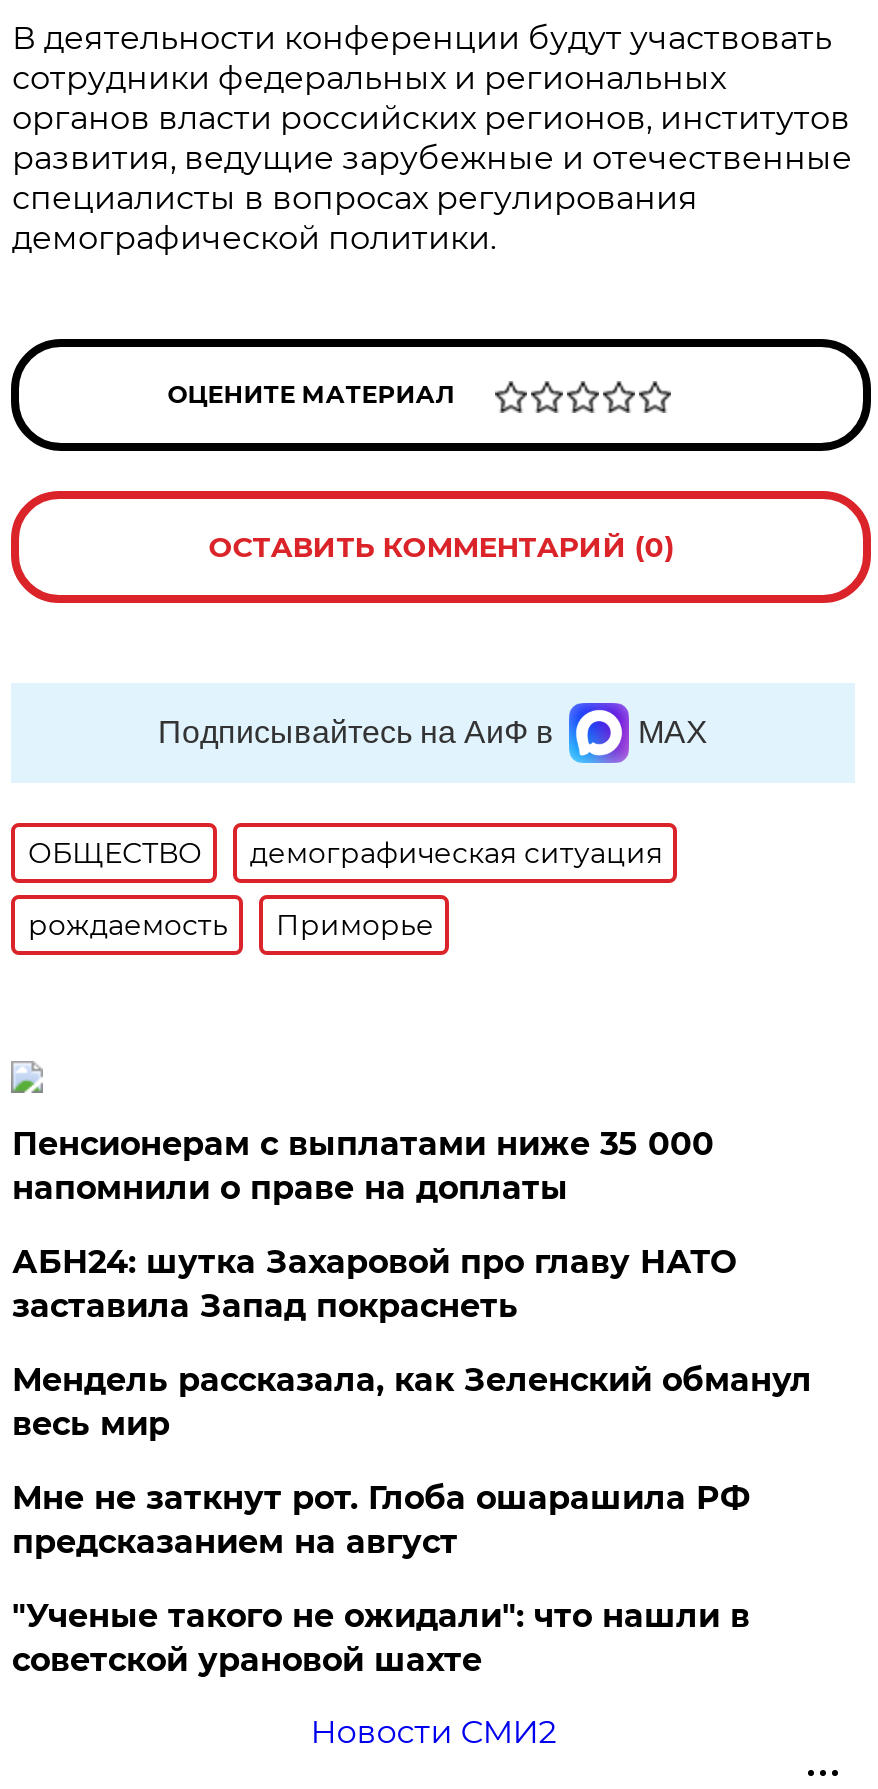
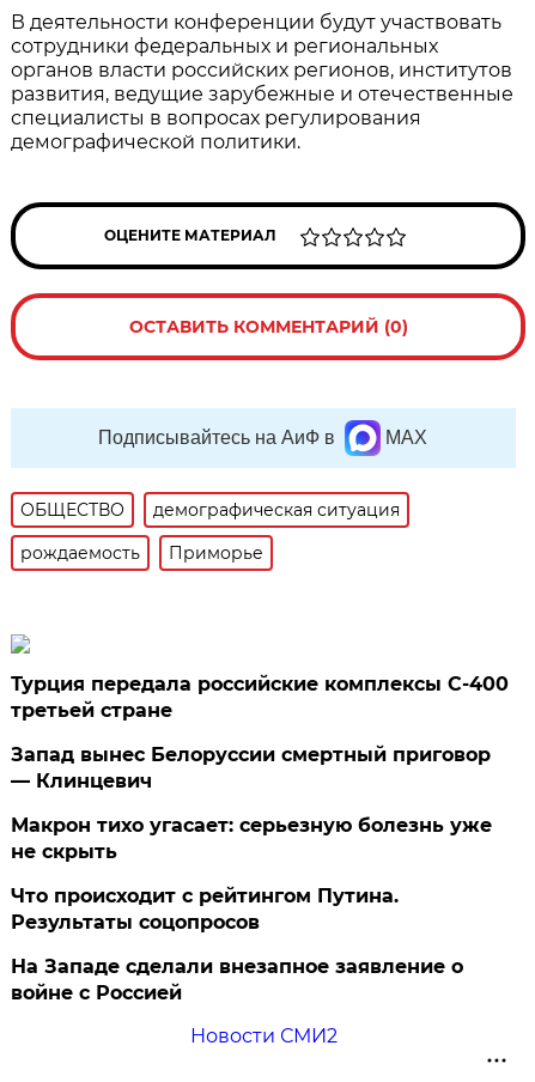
[12,1125,714,1207] Пенсионерам с выплатами ниже 35 000 | напомнили о праве на доплаты -> [11,673,509,722] Турция передала российские комплексы С-400 | третьей стране
[12,1243,736,1325] АБН24: шутка Захаровой про главу НАТО | заставила Запад покраснеть -> [11,743,491,792] Запад вынес Белоруссии смертный приговор | — Клинцевич
[12,1361,812,1443] Мендель рассказала, как Зеленский обманул | весь мир -> [11,814,492,863] Макрон тихо угасает: серьезную болезнь уже | не скрыть
[12,1479,750,1561] Мне не заткнут рот. Глоба ошарашила РФ | предсказанием на август -> [11,885,399,934] Что происходит с рейтингом Путина. | Результаты соцопросов
[12,1597,750,1679] "Ученые такого не ожидали": что нашли в | советской урановой шахте -> [11,955,464,1004] На Западе сделали внезапное заявление о | войне с Россией

